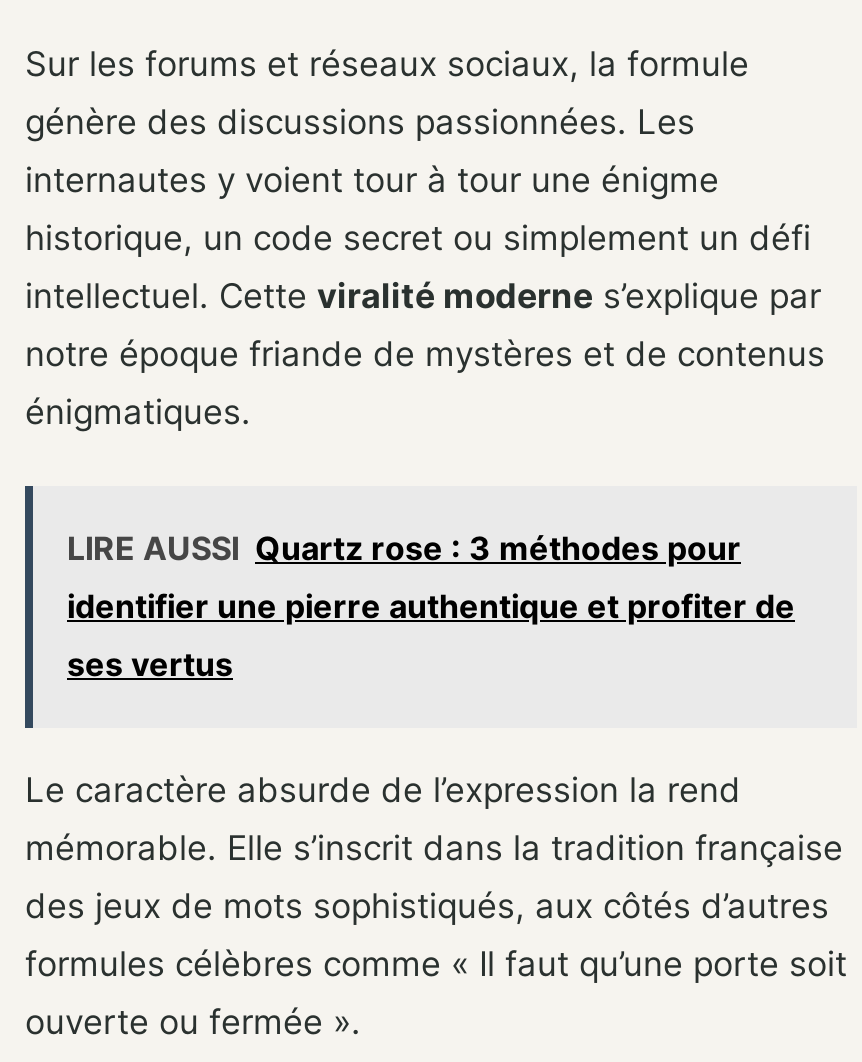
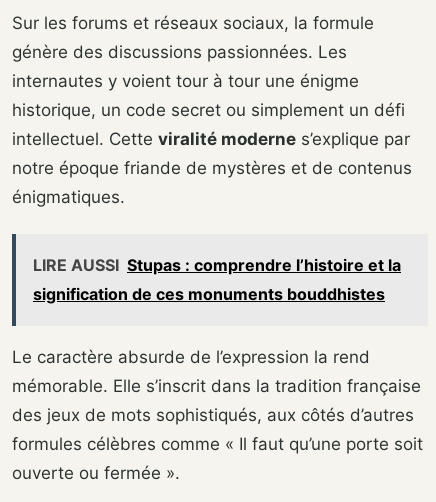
[67,527,795,683] LIRE AUSSI Quartz rose : 3 méthodes pour | identifier une pierre authentique et profiter de | ses vertus -> [33,255,401,304] LIRE AUSSI Stupas : comprendre l’histoire et la | signification de ces monuments bouddhistes

